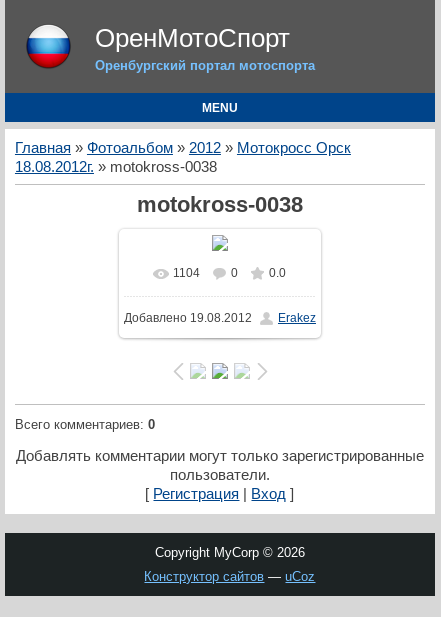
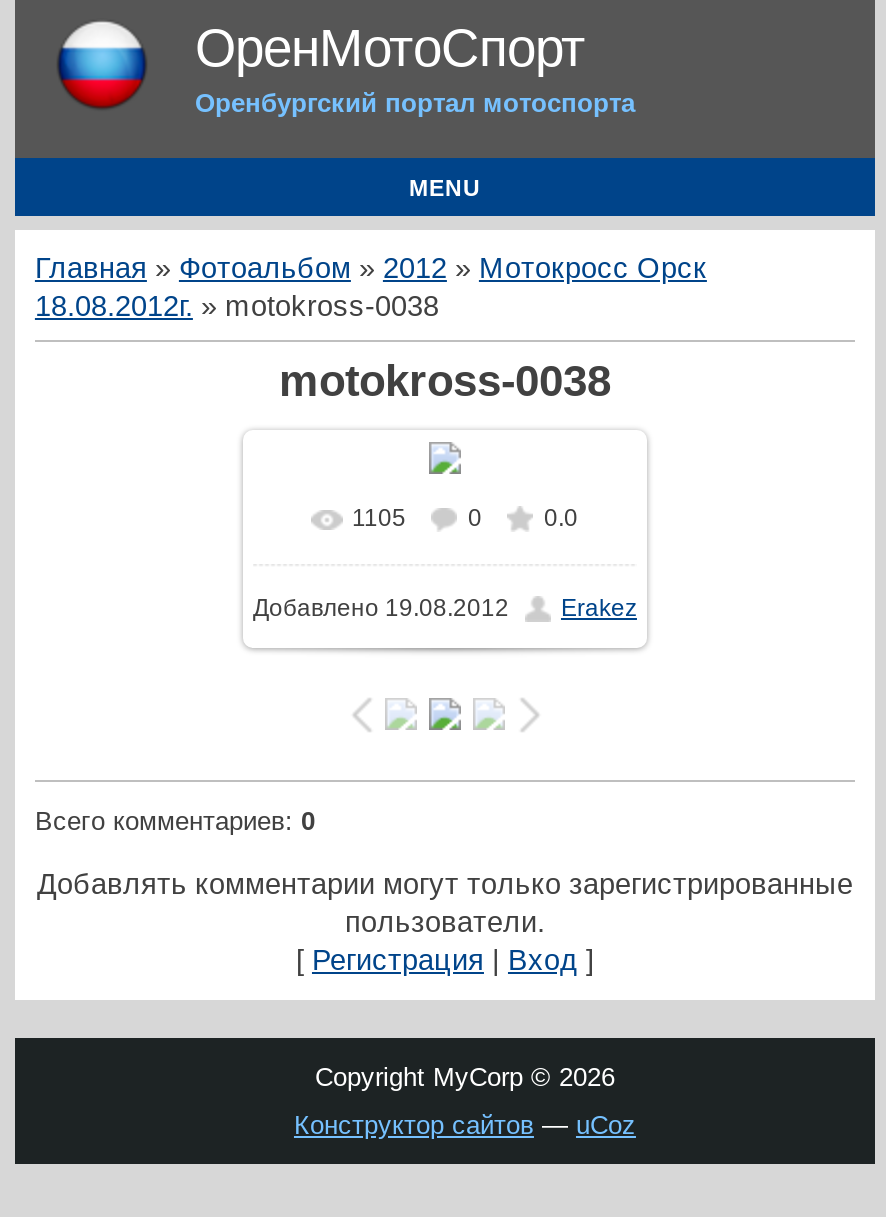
[173,266,200,280] 1104 -> [352,504,406,532] 1105

